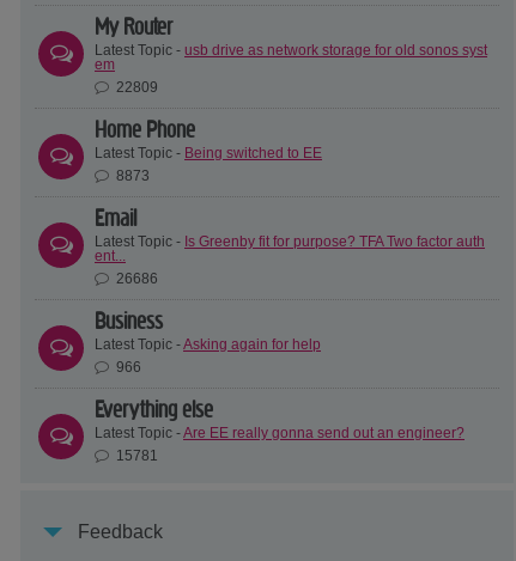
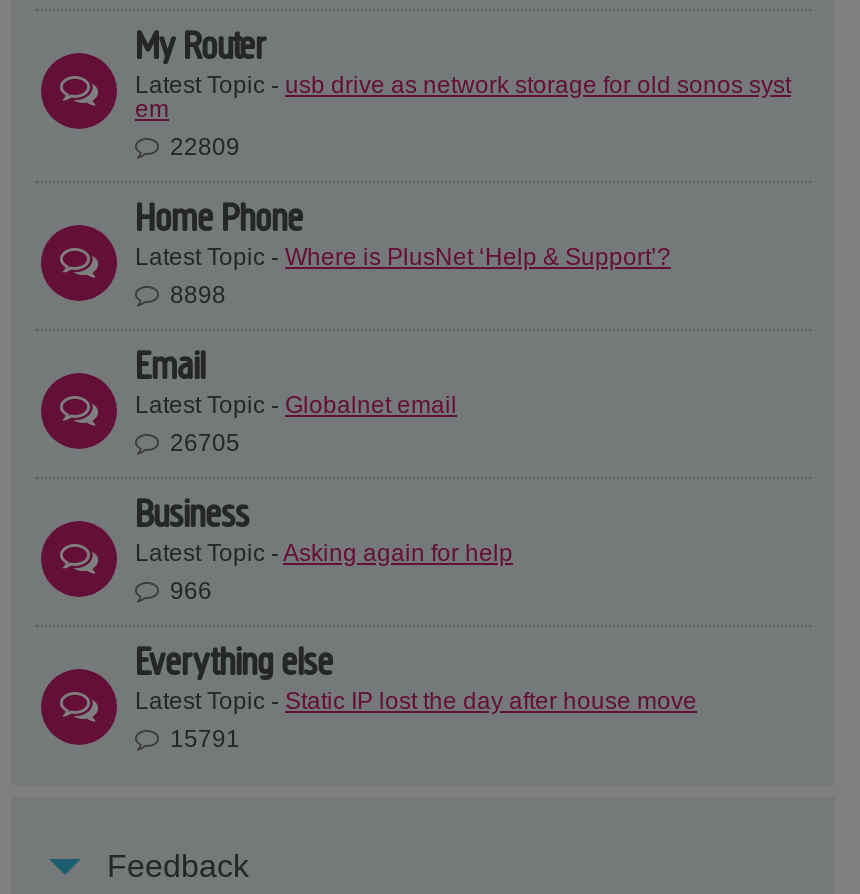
[95,145,322,184] Latest Topic - Being switched to EE | 8873 -> [135,243,671,309] Latest Topic - Where is PlusNet ‘Help & Support’? | 8898
[95,233,485,287] Latest Topic - Is Greenby fit for purpose? TFA Two factor auth | ent... | 26686 -> [135,391,457,457] Latest Topic - Globalnet email | 26705
[95,425,465,441] Latest Topic - Are EE really gonna send out an engineer? -> [135,687,697,715] Latest Topic - Static IP lost the day after house move
[116,447,157,464] 15781 -> [170,725,240,753] 15791

